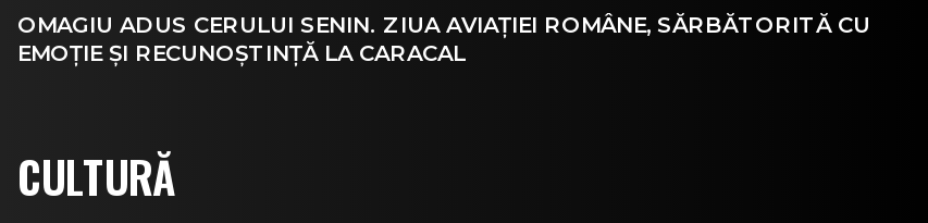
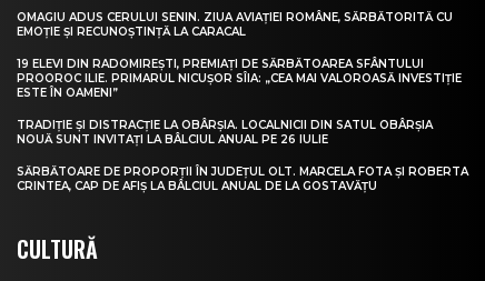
none -> [17,56,468,193] 19 ELEVI DIN RADOMIREȘTI, PREMIAȚI DE SĂRBĂTOAREA SFÂNTULUI | PROOROC ILIE. PRIMARUL NICUȘOR SÎIA: „CEA MAI VALOROASĂ INVESTIȚIE | ESTE ÎN OAMENI” | TRADIȚIE ȘI DISTRACȚIE LA OBÂRȘIA. LOCALNICII DIN SATUL OBÂRȘIA | NOUĂ SUNT INVITAȚI LA BÂLCIUL ANUAL PE 26 IULIE | SĂRBĂTOARE DE PROPORȚII ÎN JUDEȚUL OLT. MARCELA FOTA ȘI ROBERTA | CRINTEA, CAP DE AFIȘ LA BÂLCIUL ANUAL DE LA GOSTAVĂȚU

